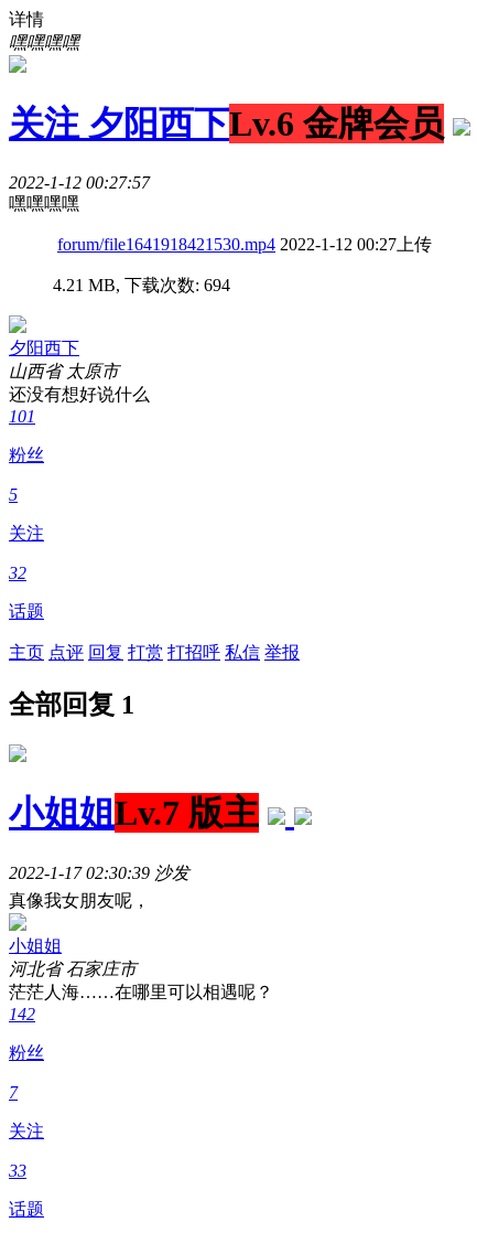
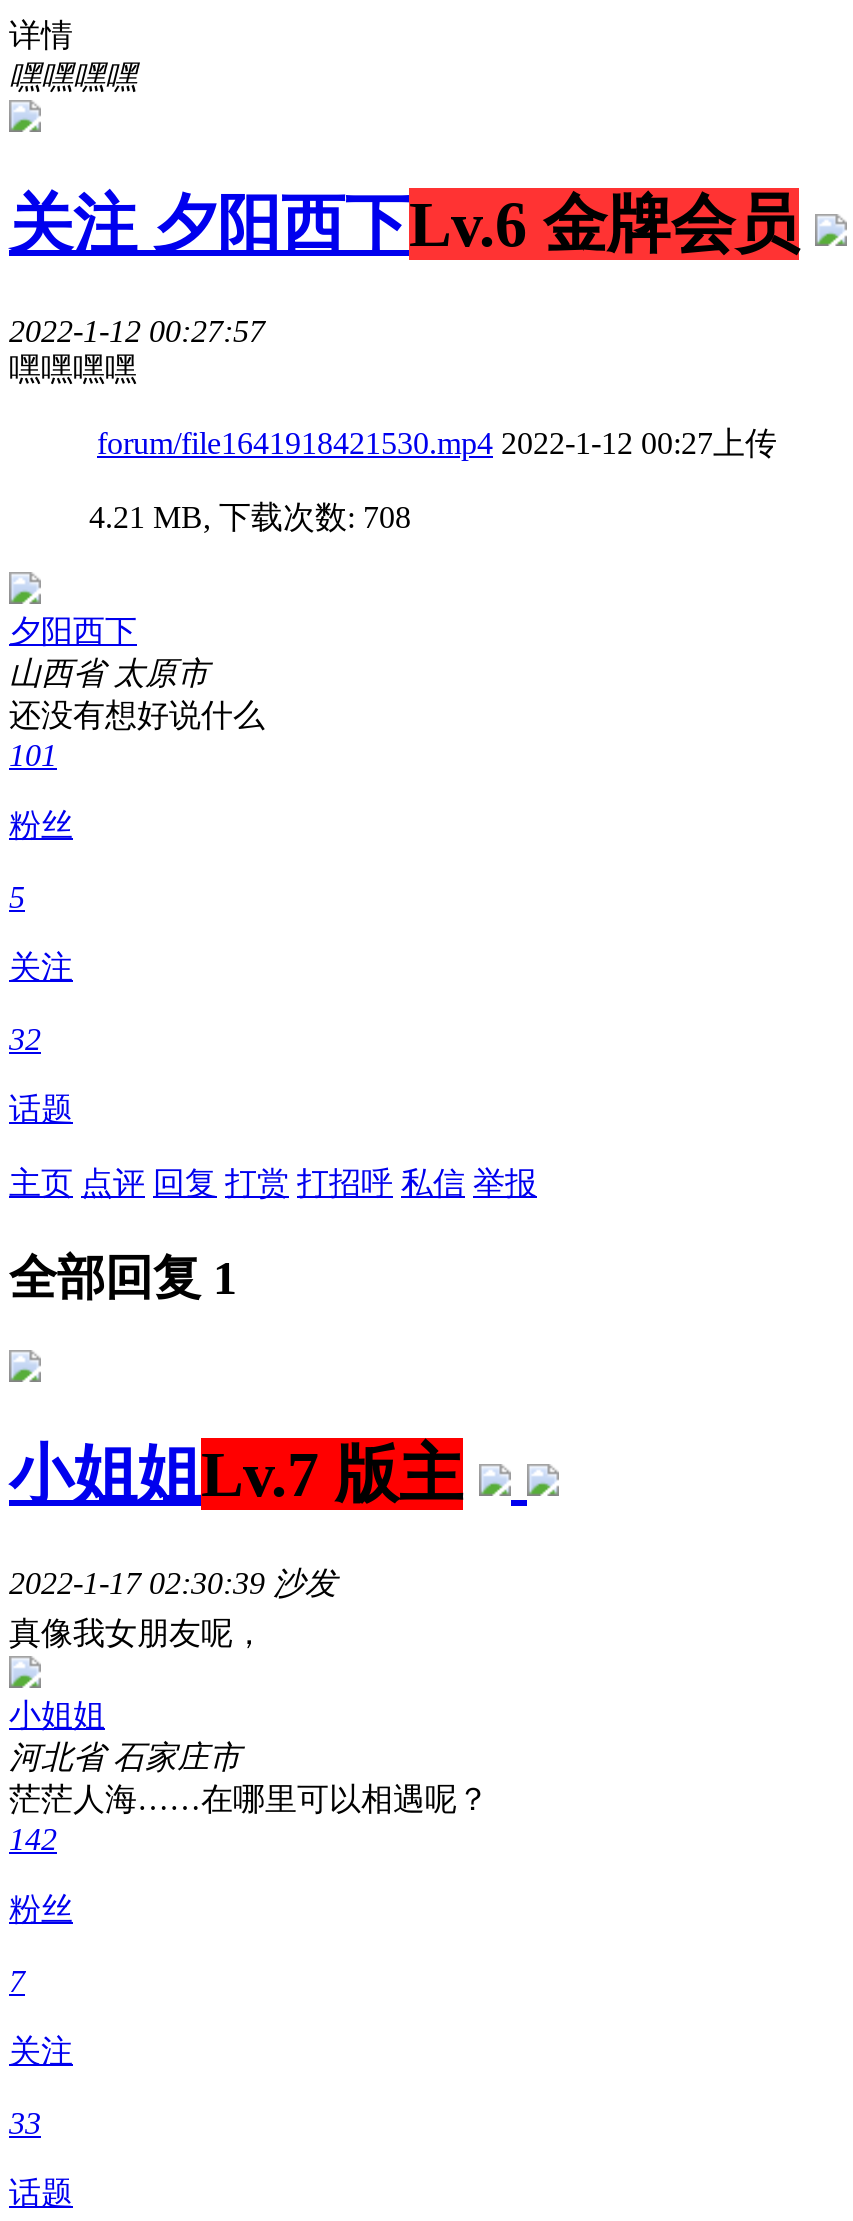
[53,276,230,294] 4.21 MB, 下载次数: 694 -> [89,500,411,534] 4.21 MB, 下载次数: 708

